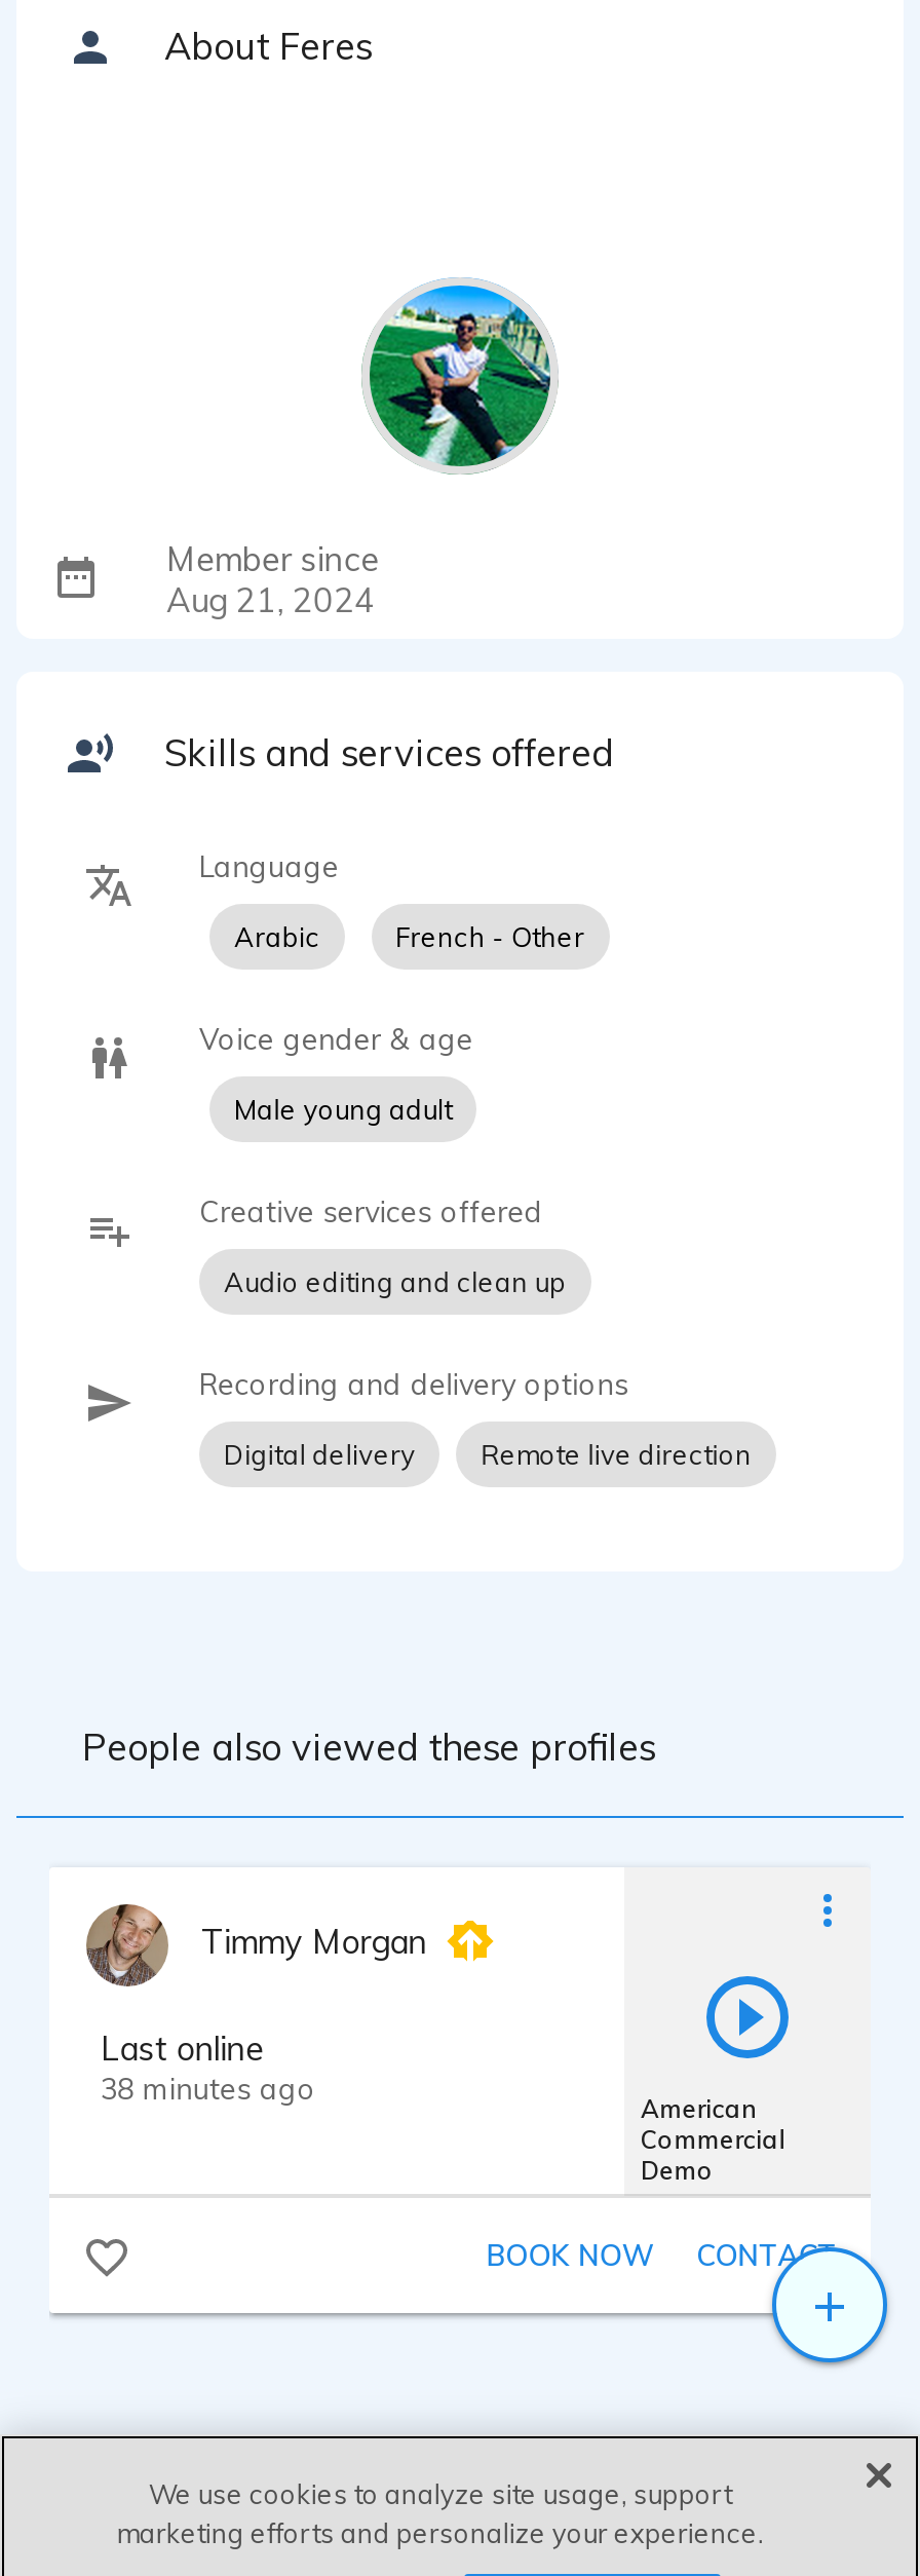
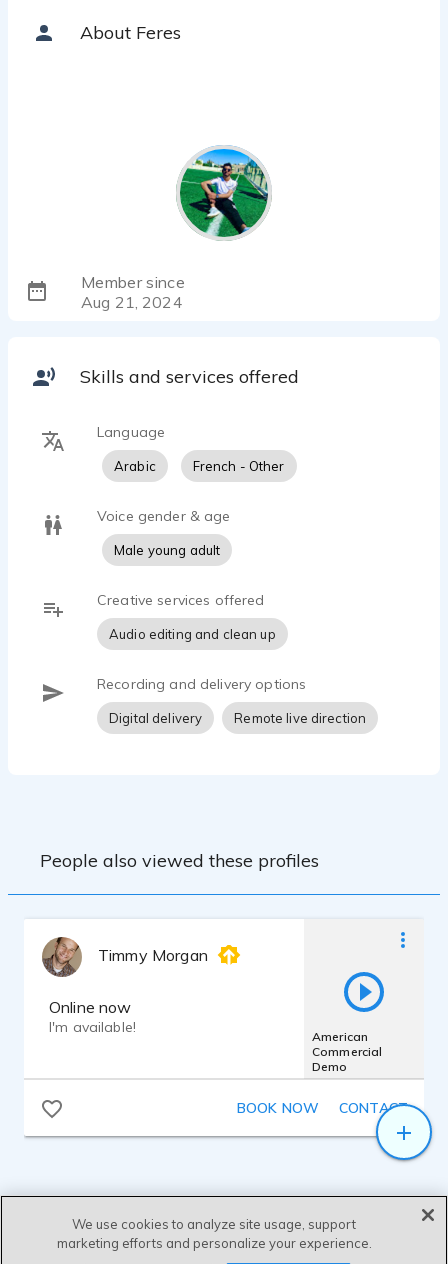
[101,2028,316,2108] Last online | 38 minutes ago -> [49,997,136,1036] Online now | I'm available!

